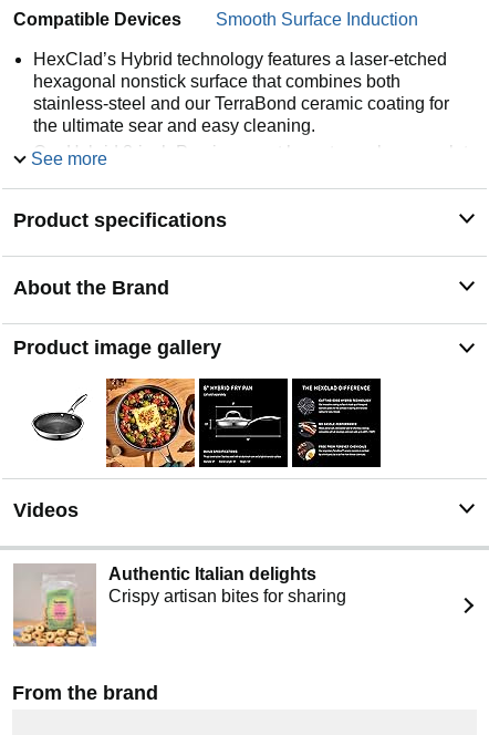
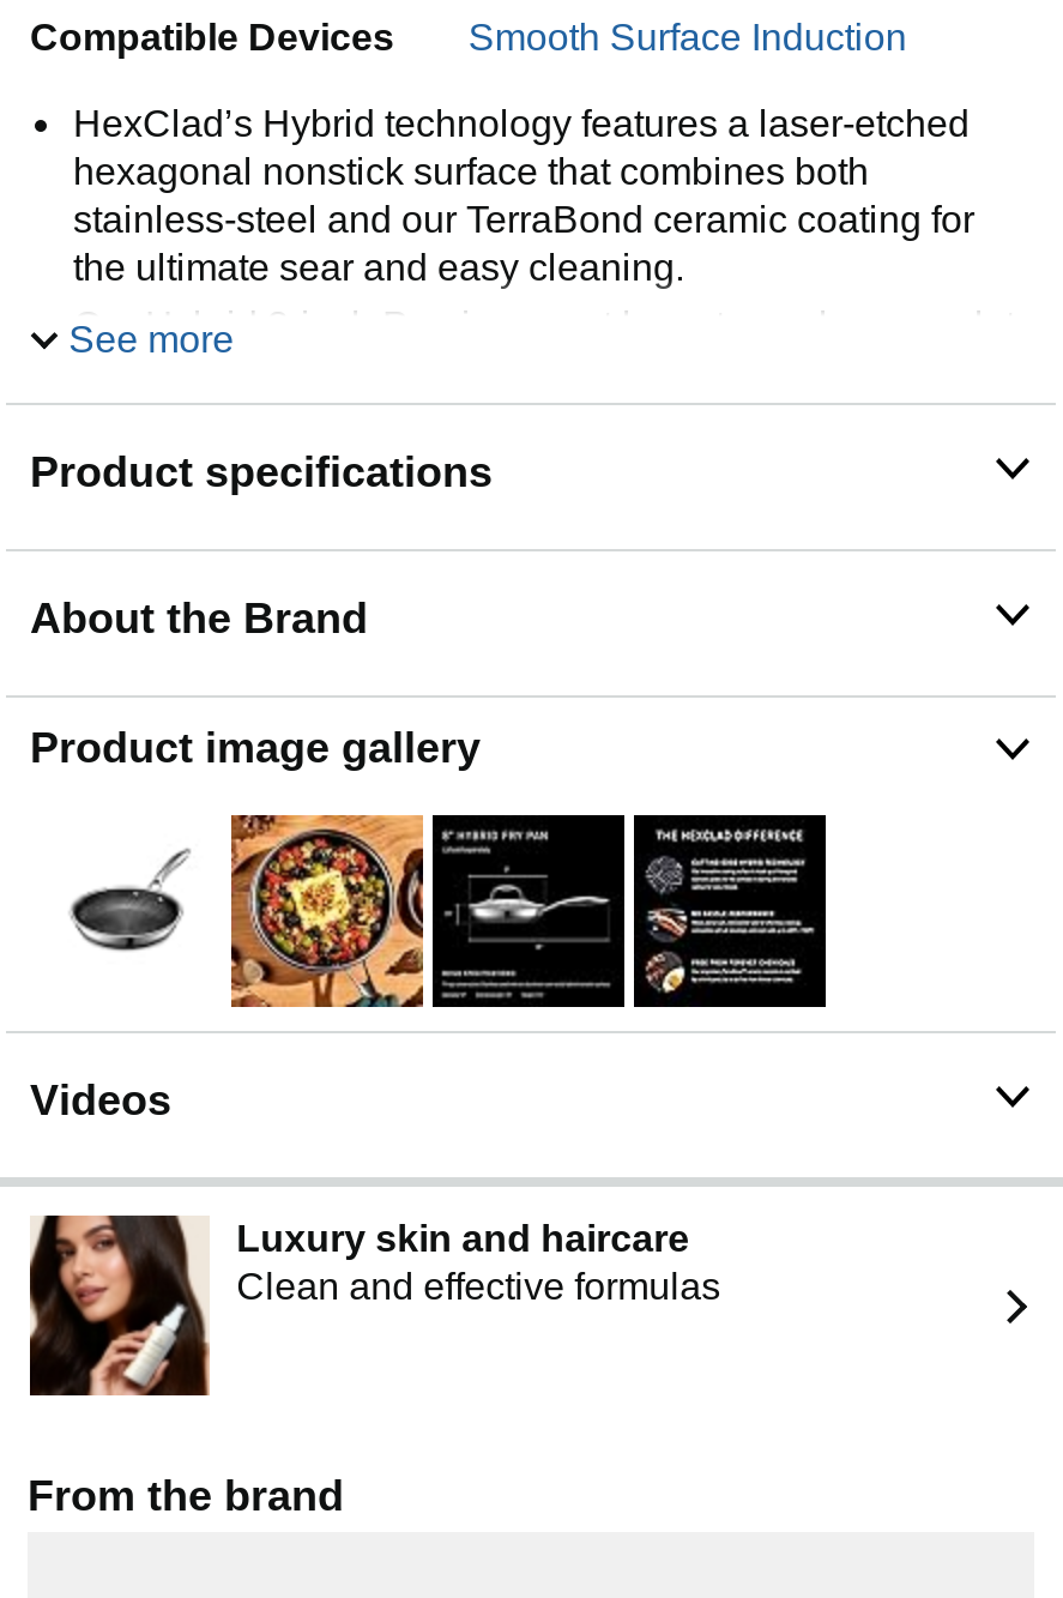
[12,563,347,648] [image] | Authentic Italian delights | Crispy artisan bites for sharing -> [28,1216,721,1398] [image] | Luxury skin and haircare | Clean and effective formulas

